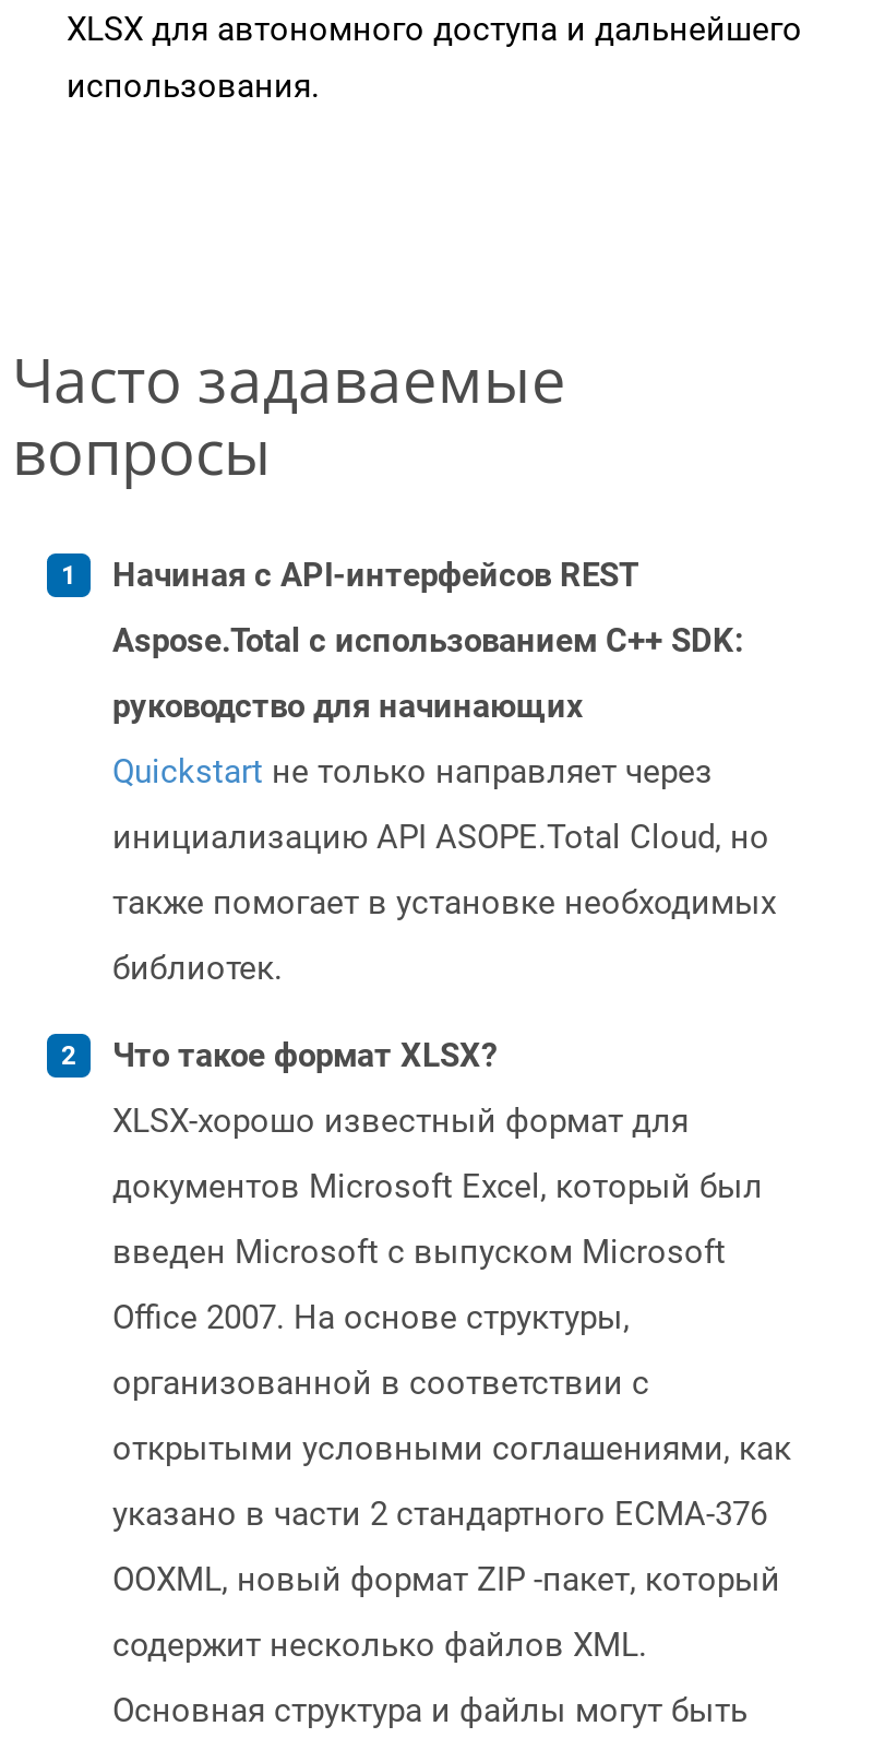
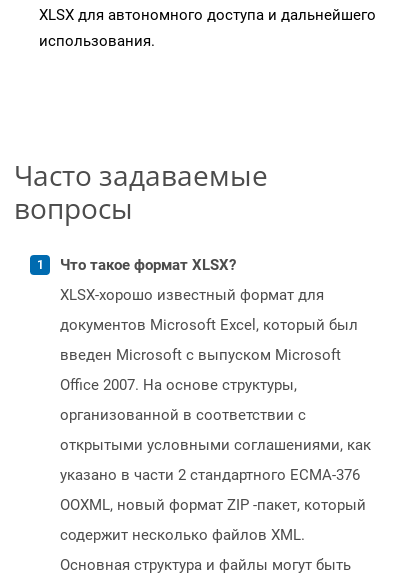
[112,556,776,988] Начиная с API-интерфейсов REST | Aspose.Total с использованием C++ SDK: | руководство для начинающих | Quickstart не только направляет через | инициализацию API ASOPE.Total Cloud, но | также помогает в установке необходимых | библиотек. -> none

